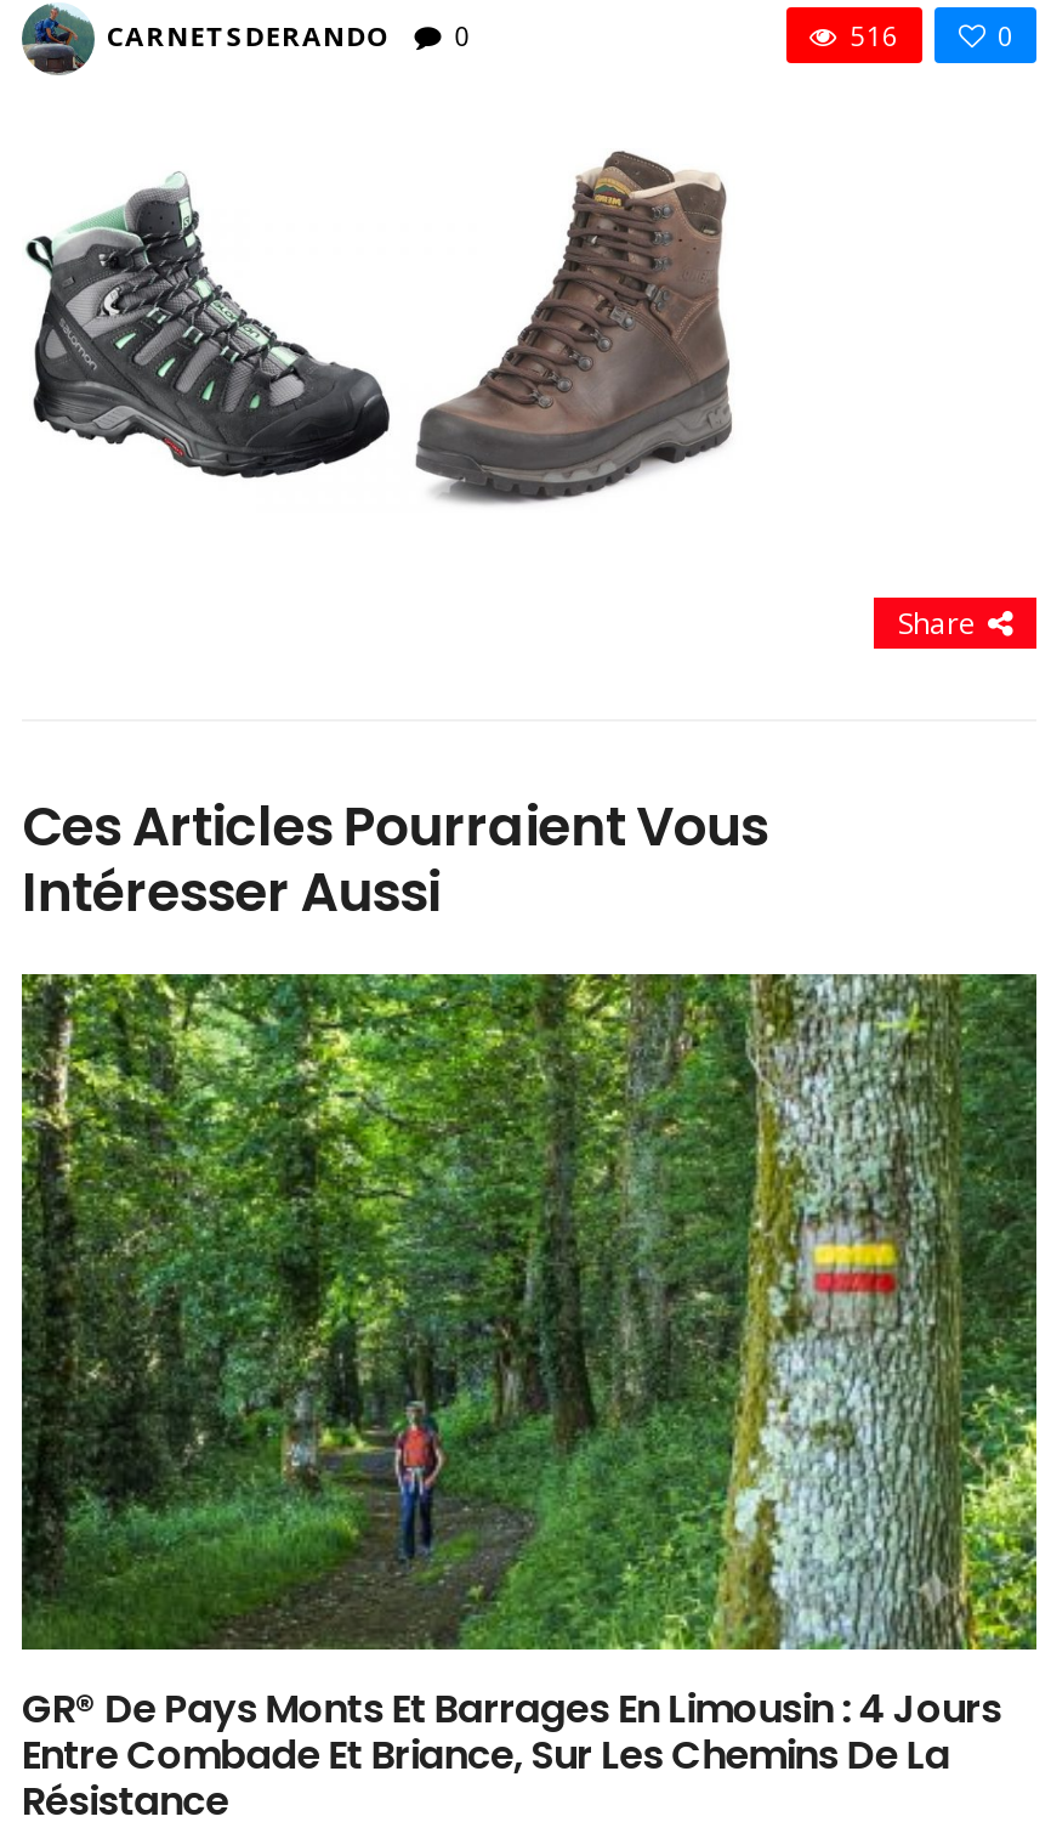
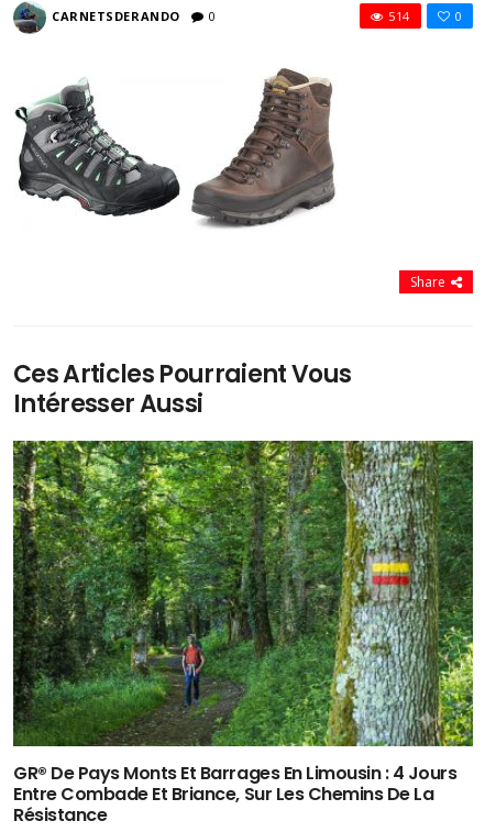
[850,17,898,53] 516 -> [389,8,410,24] 514

